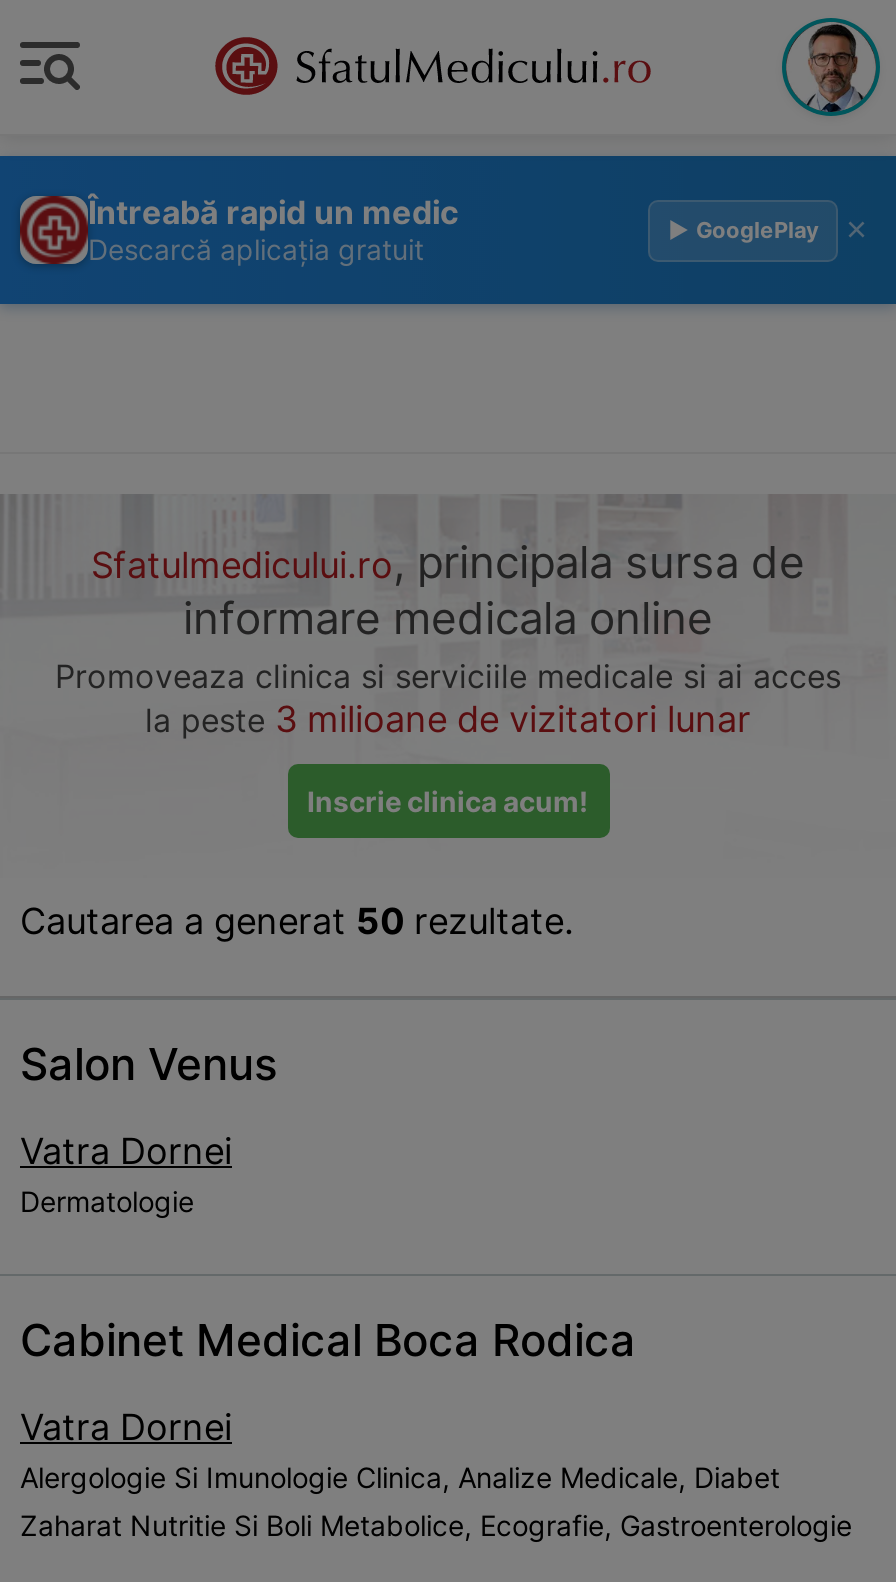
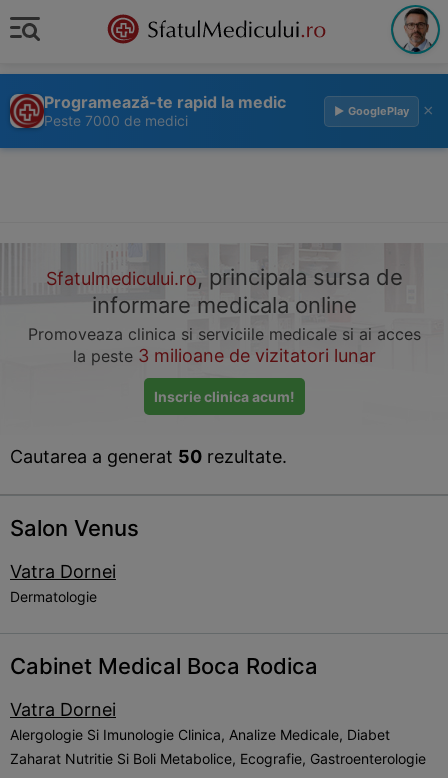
[88,192,458,266] Întreabă rapid un medic | Descarcă aplicația gratuit -> [44,92,286,129] Programează-te rapid la medic | Peste 7000 de medici

